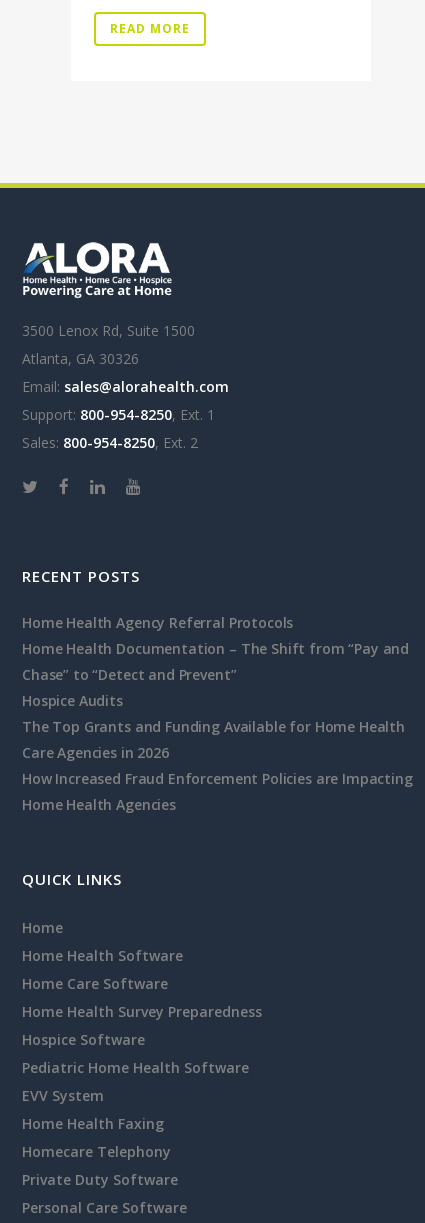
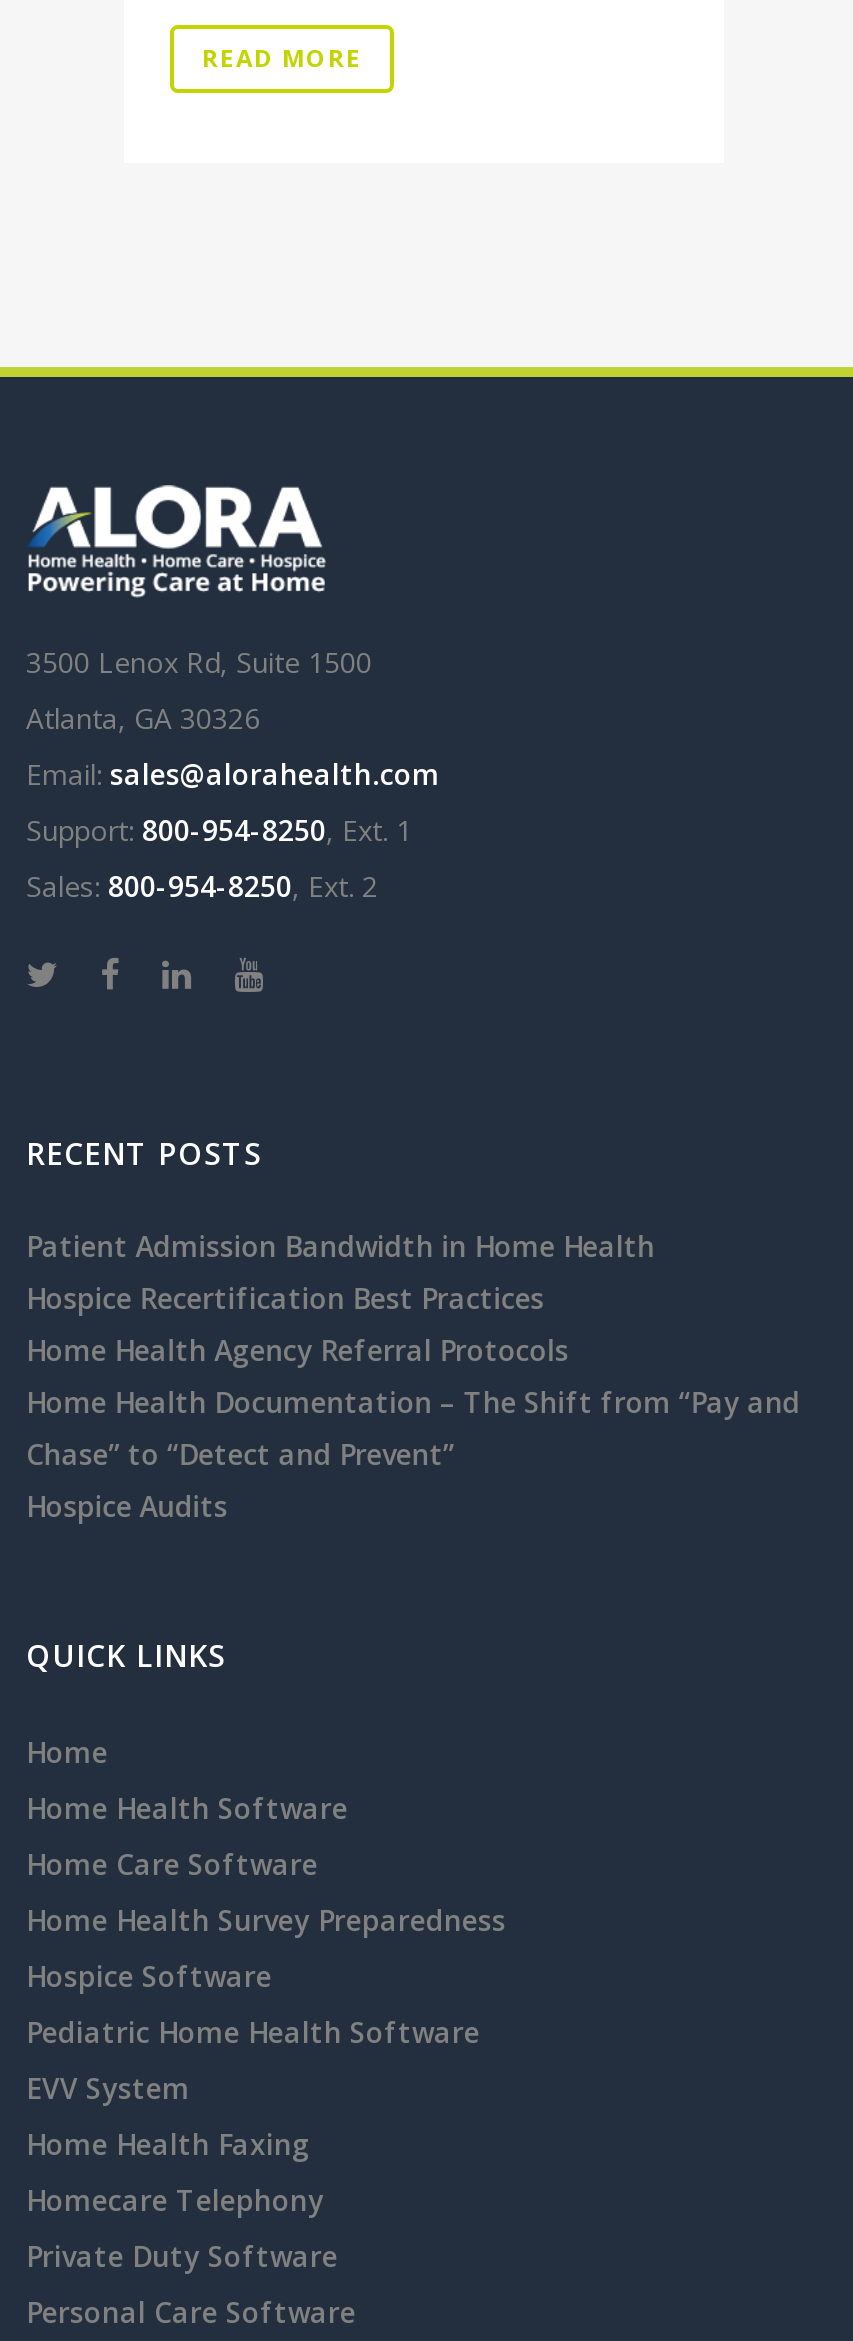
none -> [26,1227,655,1317] Patient Admission Bandwidth in Home Health | Hospice Recertification Best Practices
moved [22,613,409,710] -> [26,1331,800,1525]: Home Health Agency Referral Protocols | Home Health Documentation – The Shift from “Pay and | Chase” to “Detect and Prevent” | Hospice Audits
[22,717,413,814] The Top Grants and Funding Available for Home Health | Care Agencies in 2026 | How Increased Fraud Enforcement Policies are Impacting | Home Health Agencies -> none

